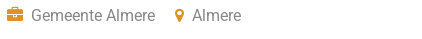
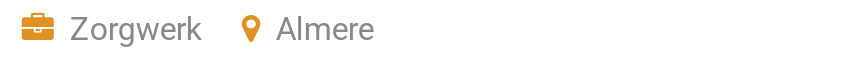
[31,6,155,25] Gemeente Almere -> [70,11,202,49] Zorgwerk

